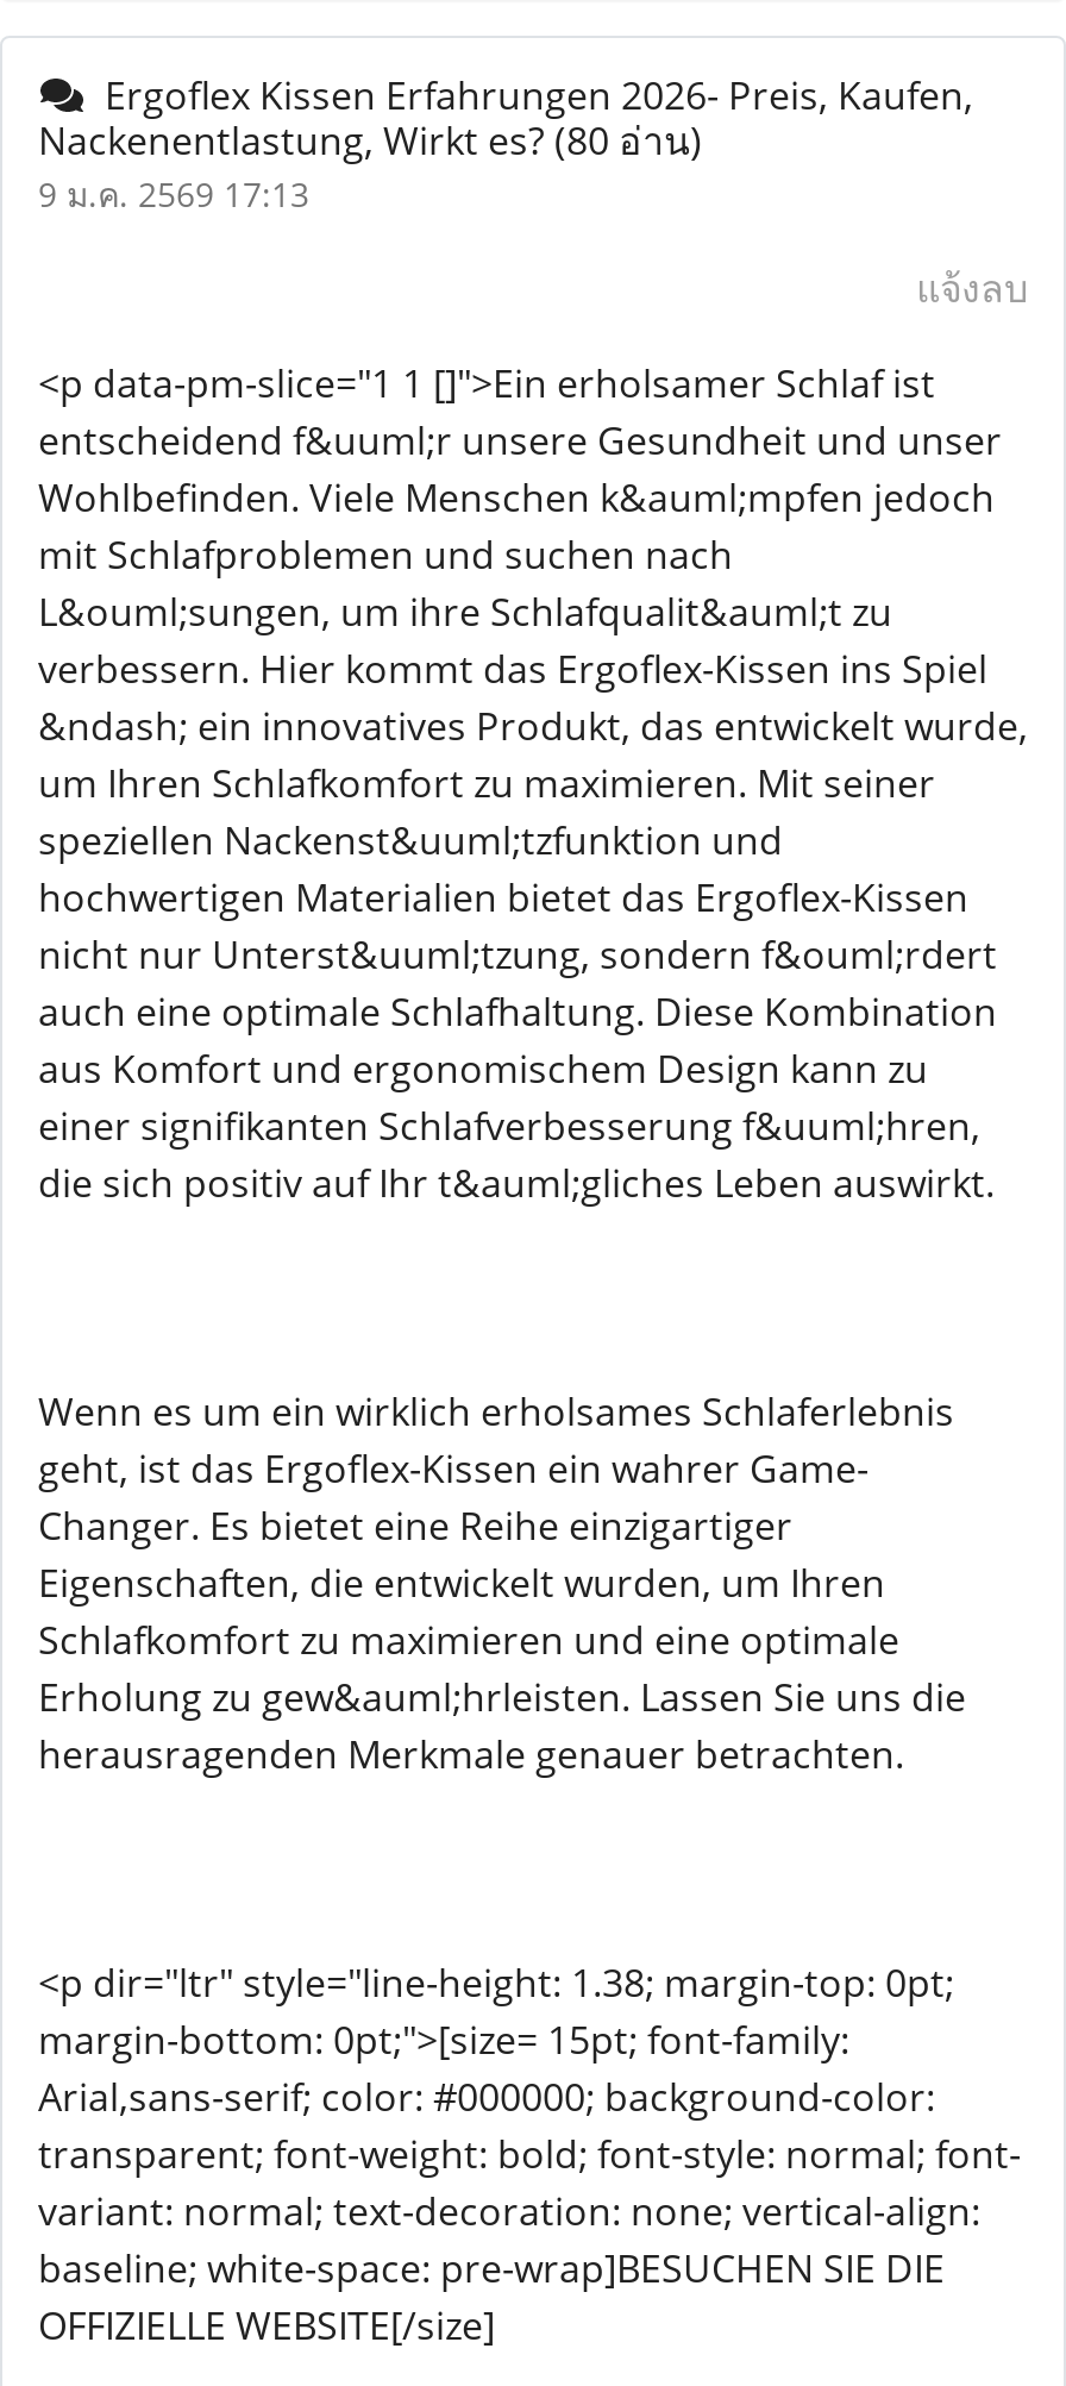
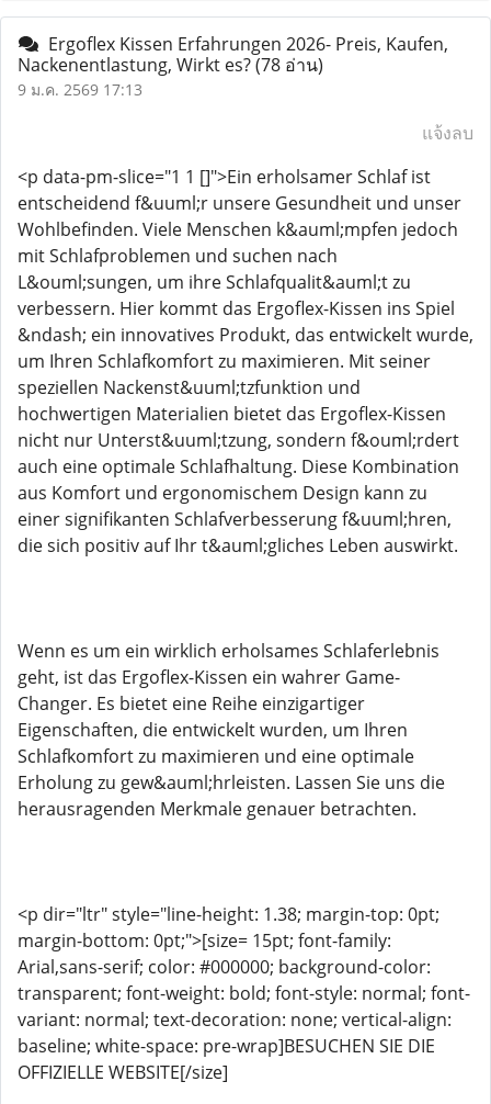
[38,114,702,167] Nackenentlastung, Wirkt es?(80 อ่าน) -> [18,53,323,77] Nackenentlastung, Wirkt es?(78 อ่าน)

